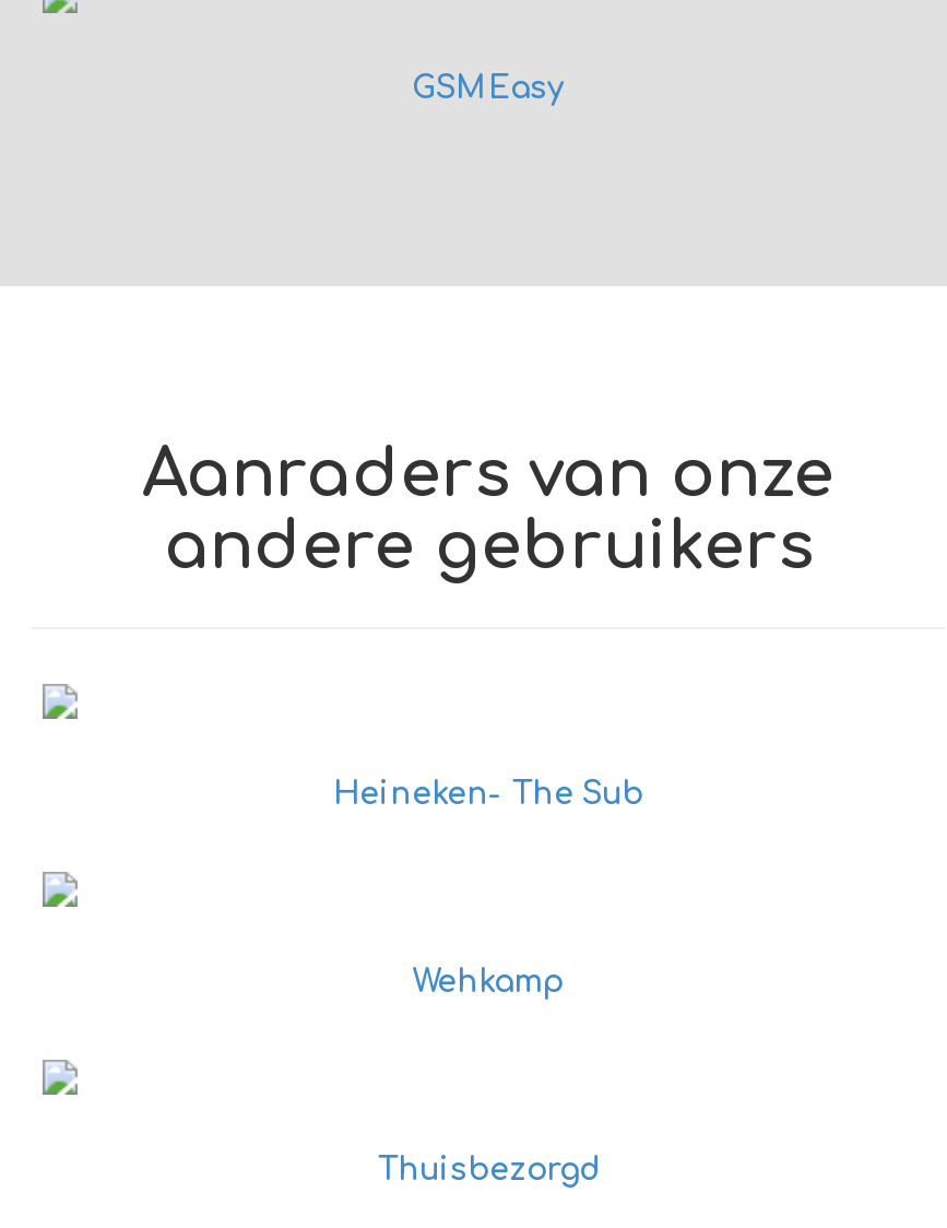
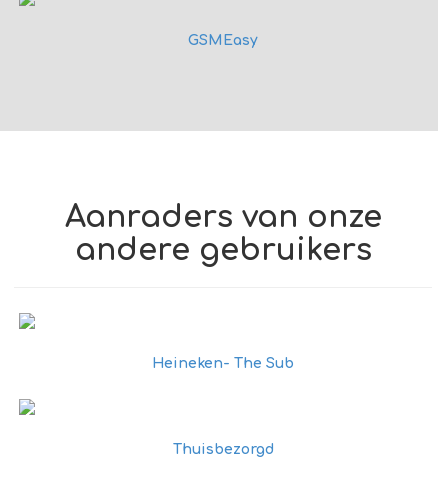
[413,966,564,999] Wehkamp -> none

